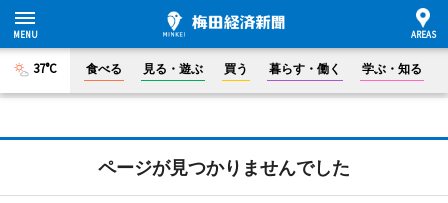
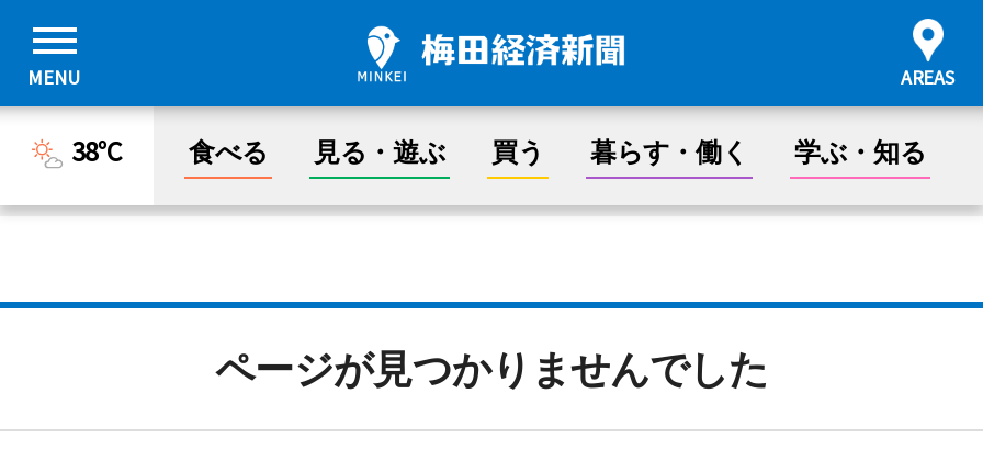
[32,60,422,77] 37°C 食べる 見る・遊ぶ 買う 暮らす・働く 学ぶ・知る -> [71,134,926,171] 38°C 食べる 見る・遊ぶ 買う 暮らす・働く 学ぶ・知る

